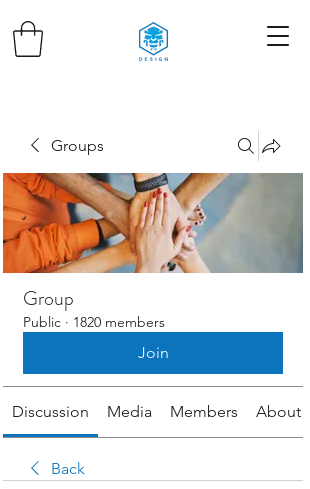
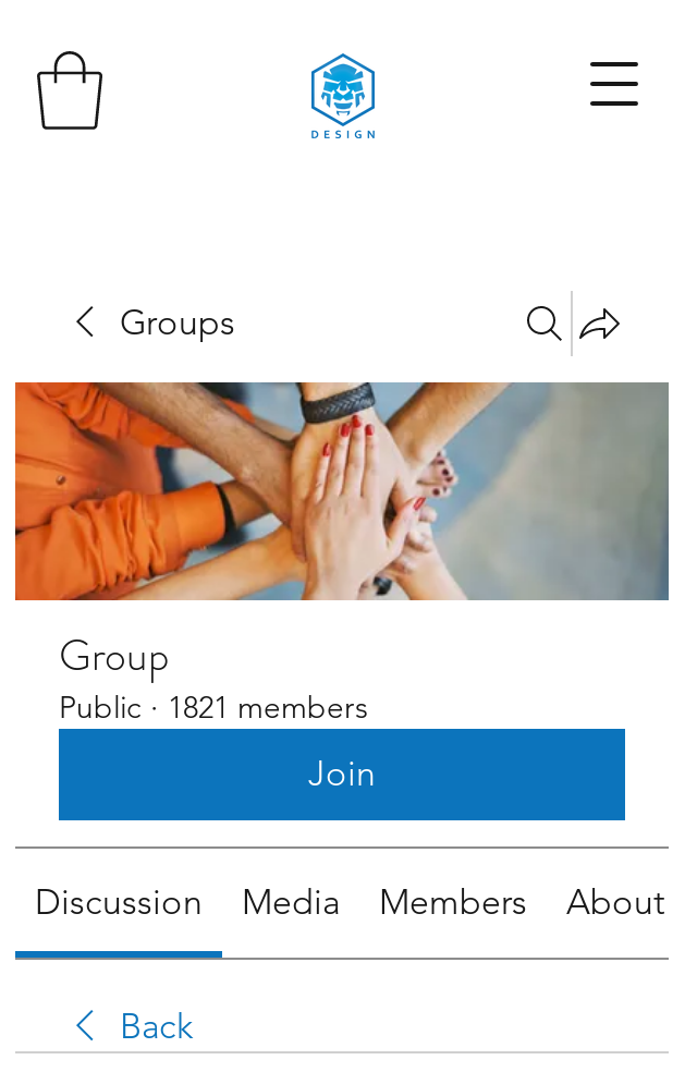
[23,313,165,331] Public · 1820 members -> [59,687,368,726] Public · 1821 members

